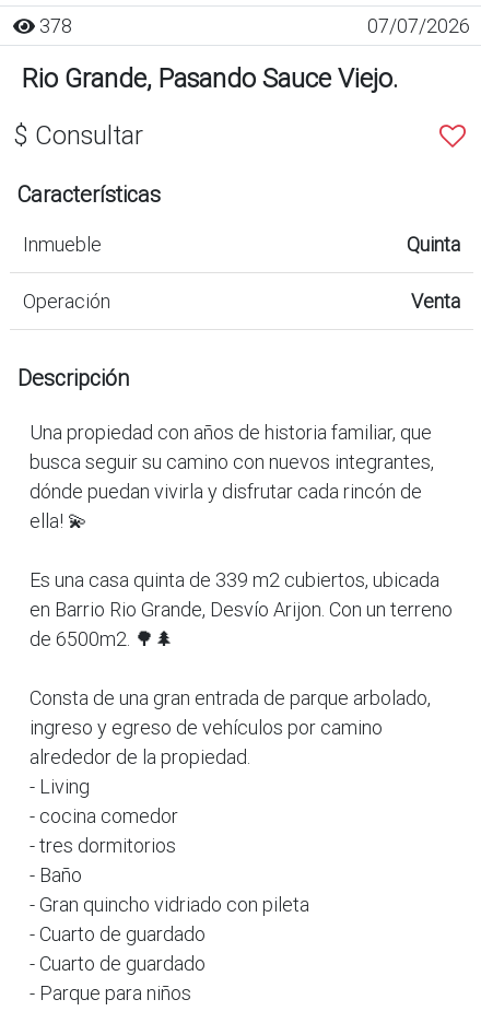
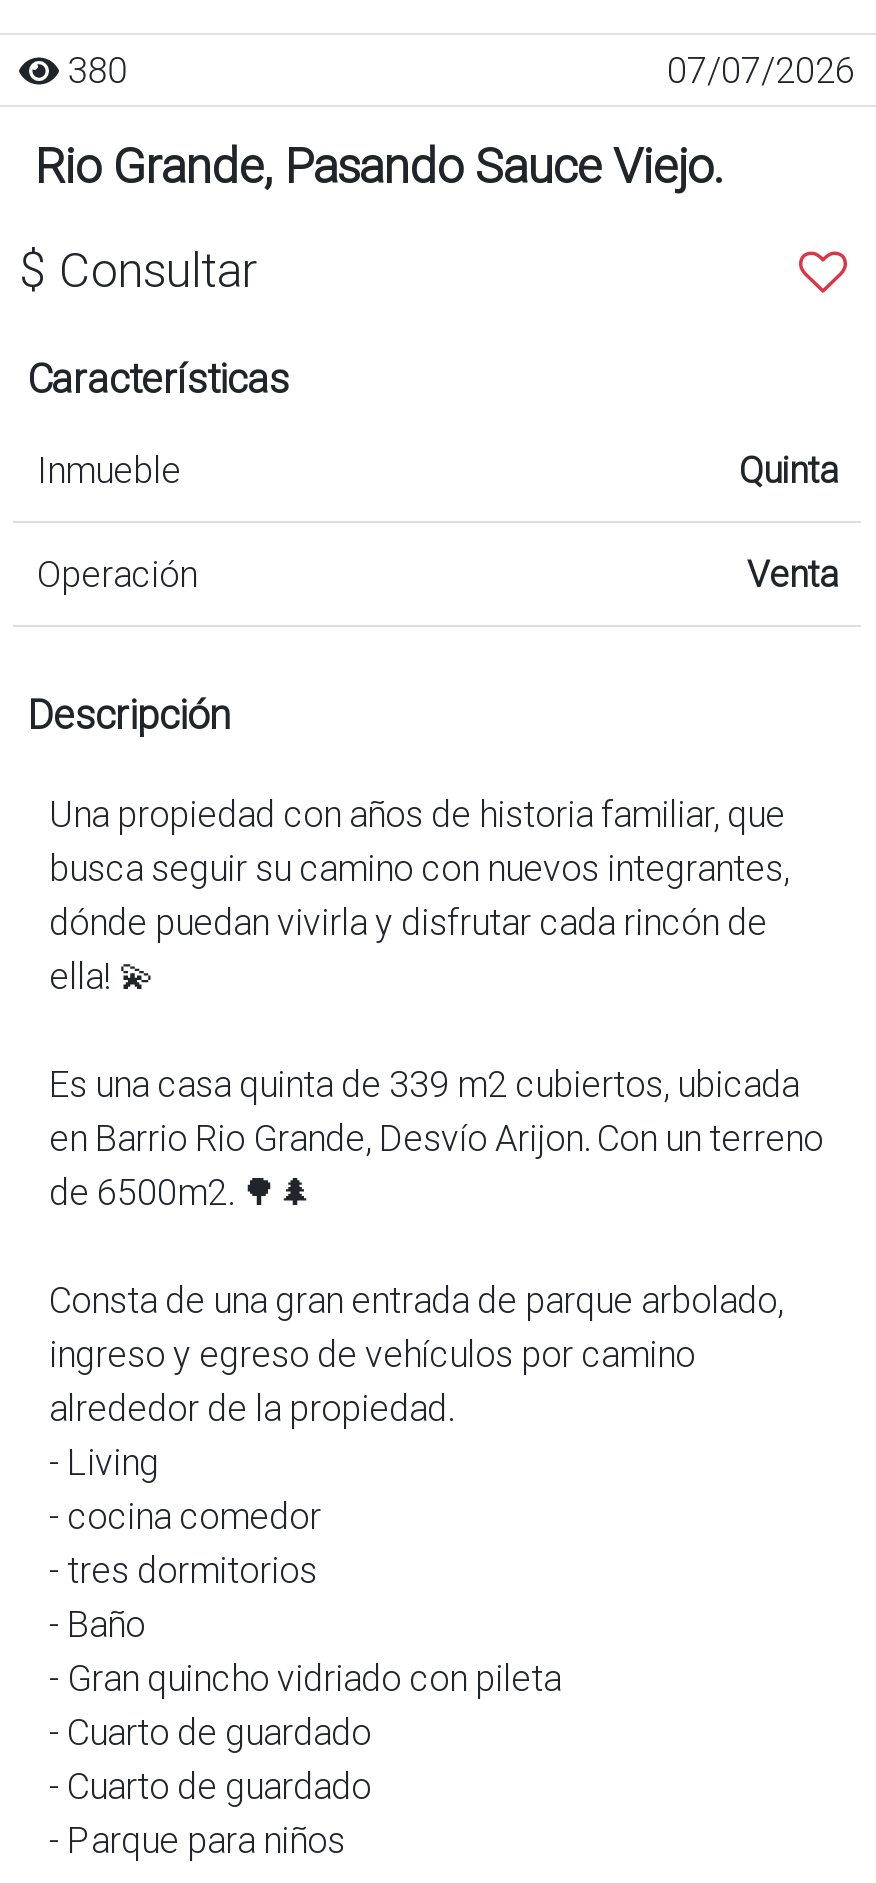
[35,14,72,39] 378 -> [59,48,127,94] 380

